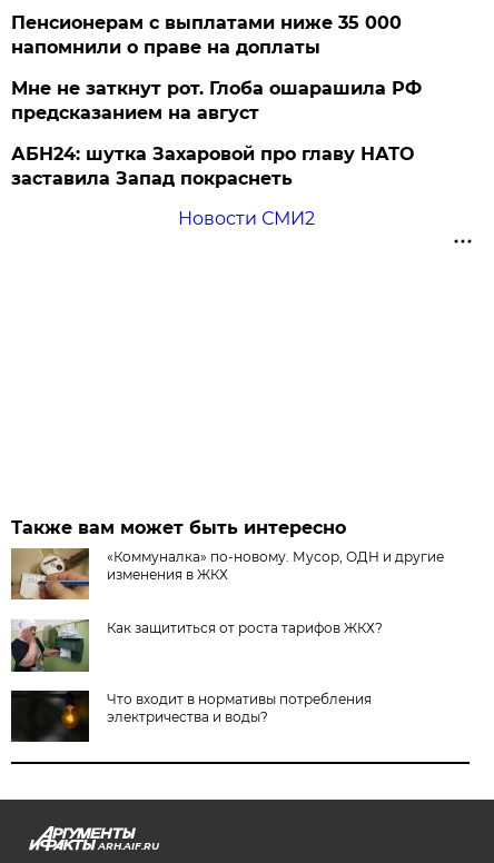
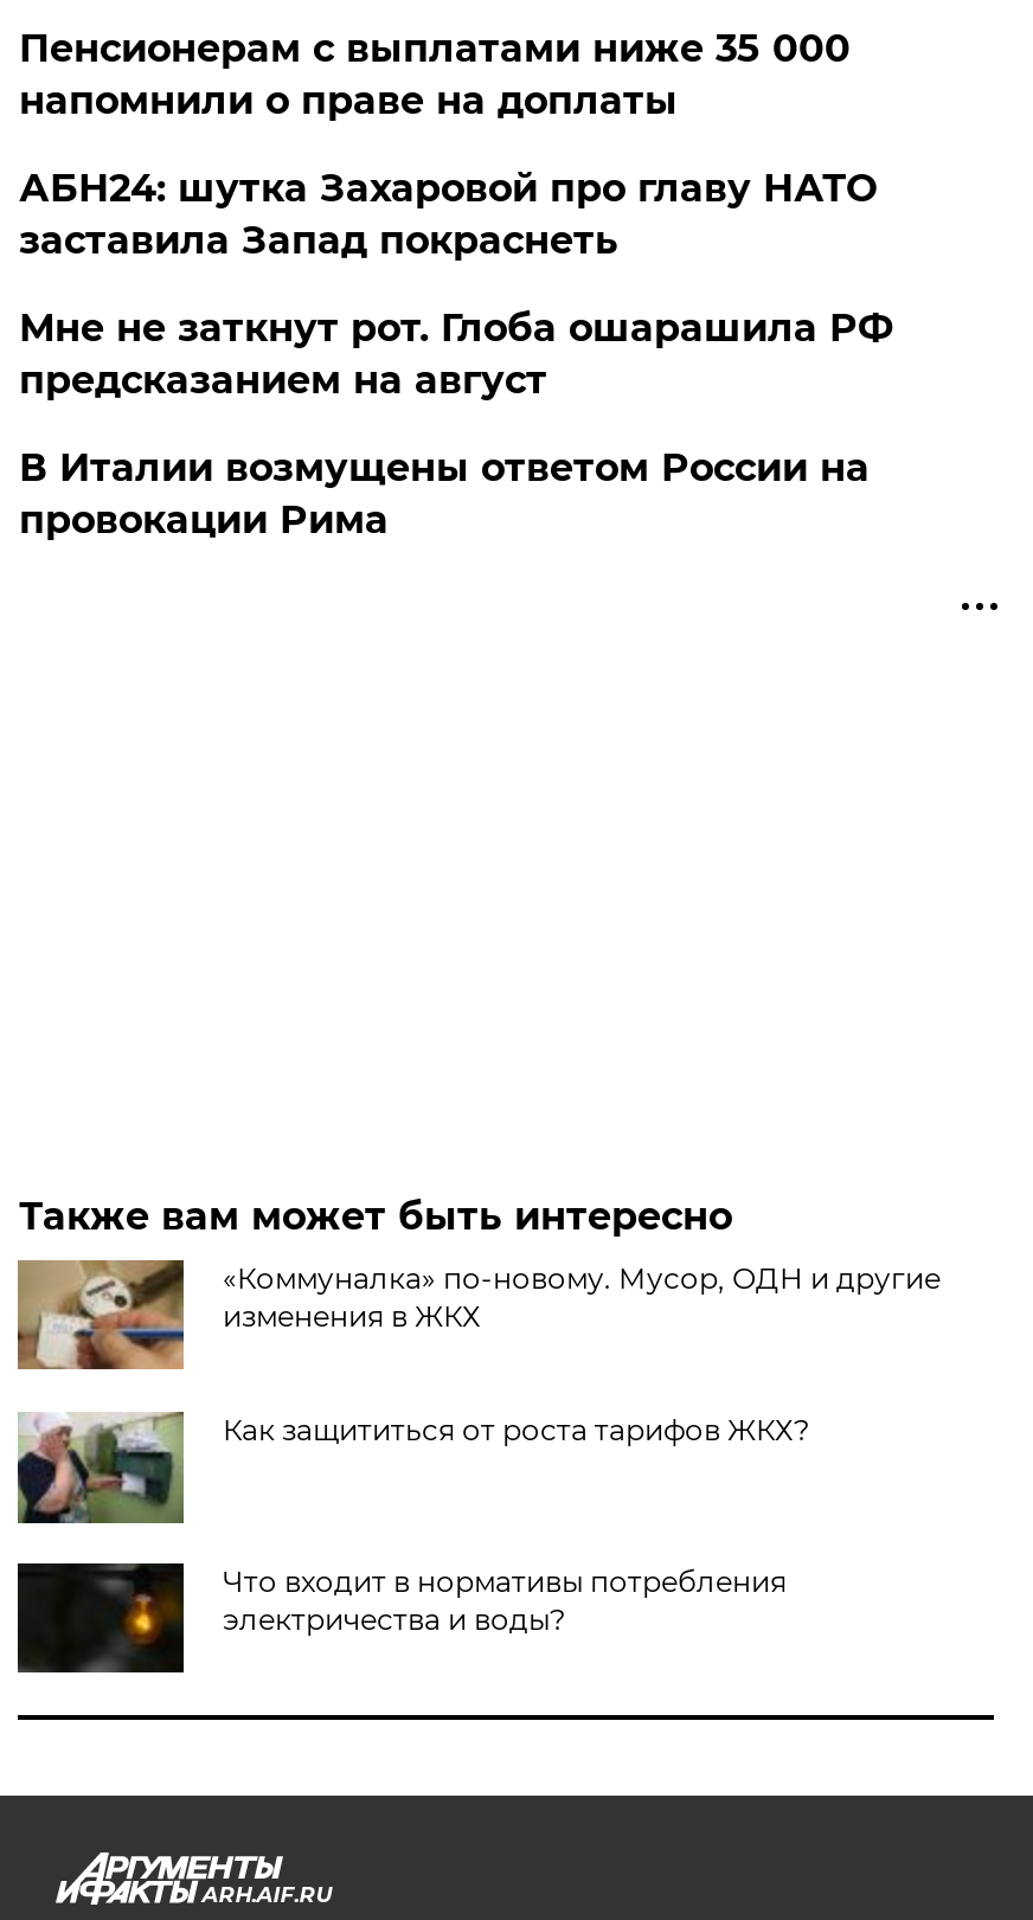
moved [12,78,422,124] -> [19,307,893,404]: Мне не заткнут рот. Глоба ошарашила РФ | предсказанием на август
moved [12,144,414,190] -> [19,167,876,264]: АБН24: шутка Захаровой про главу НАТО | заставила Запад покраснеть
[178,208,315,230] Новости СМИ2 -> [19,446,869,543] В Италии возмущены ответом России на | провокации Рима

